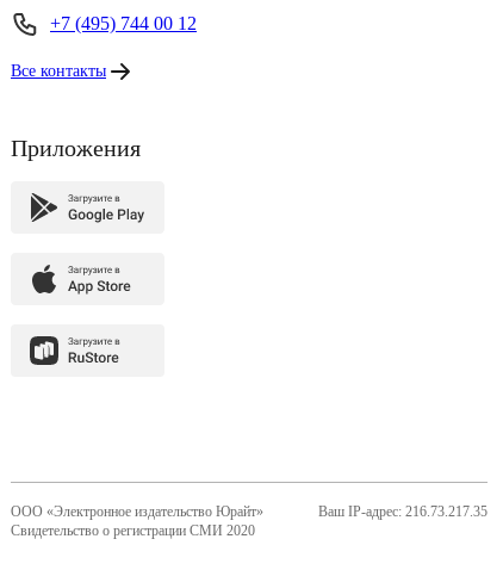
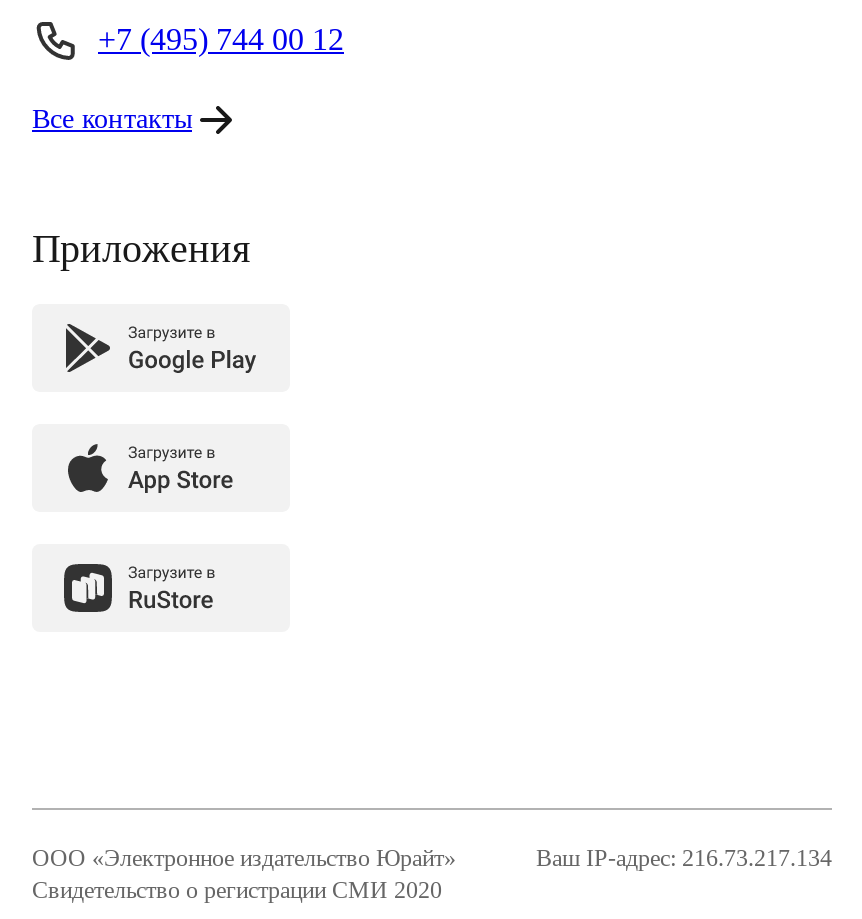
[318,503,488,520] Ваш IP-адрес: 216.73.217.35 -> [536,844,832,872] Ваш IP-адрес: 216.73.217.134

